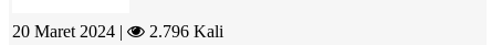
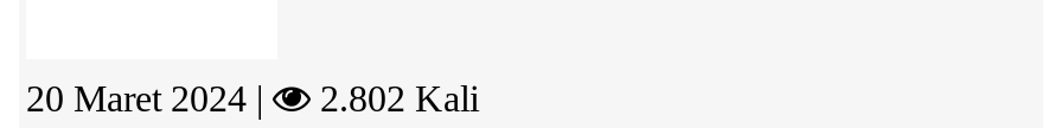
[145,22,223,40] 2.796 Kali -> [311,78,479,118] 2.802 Kali

